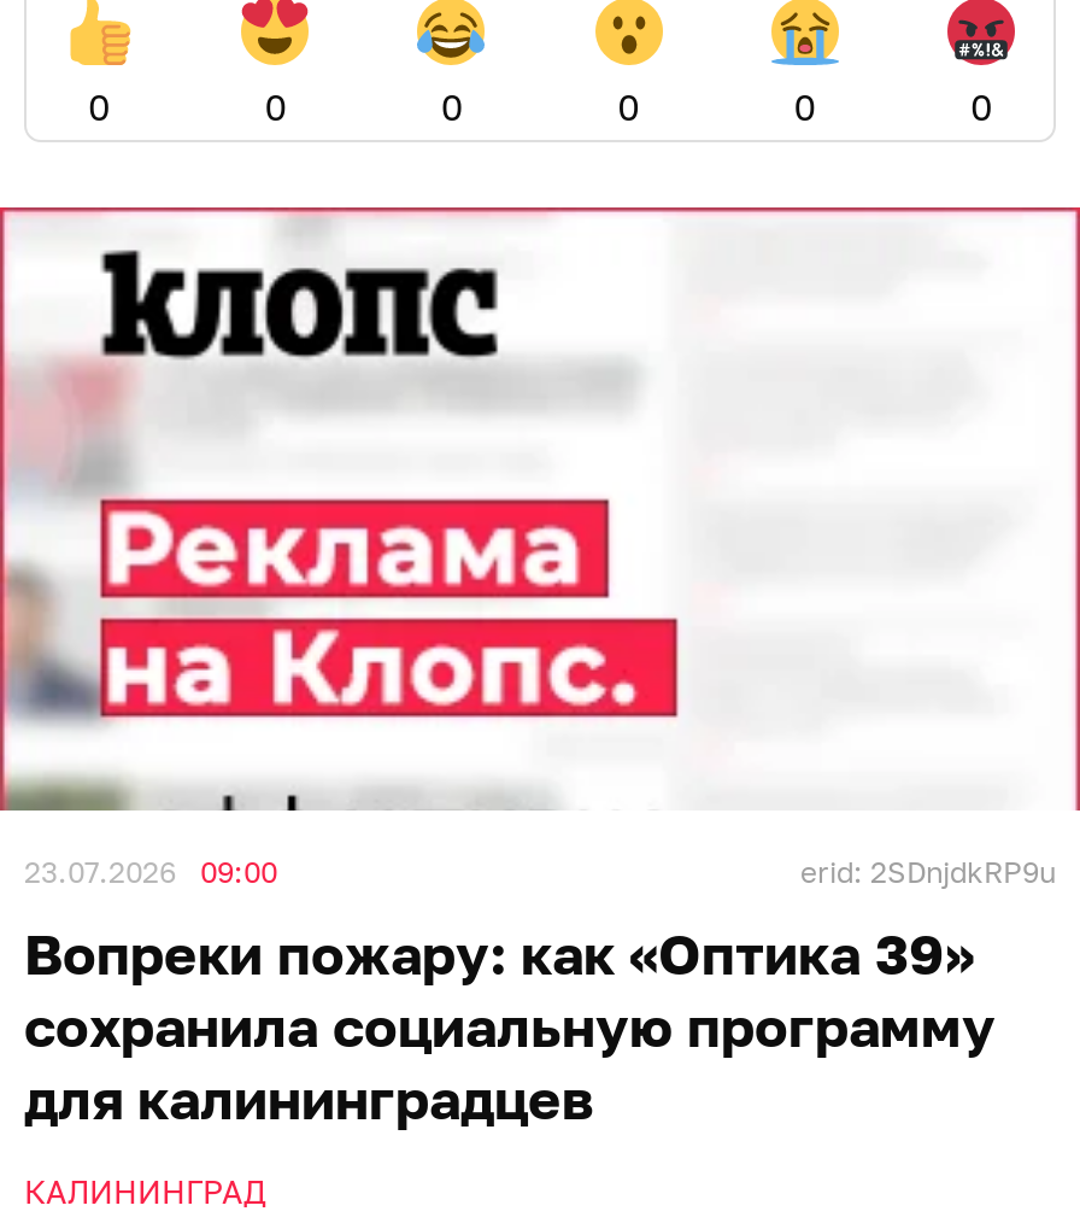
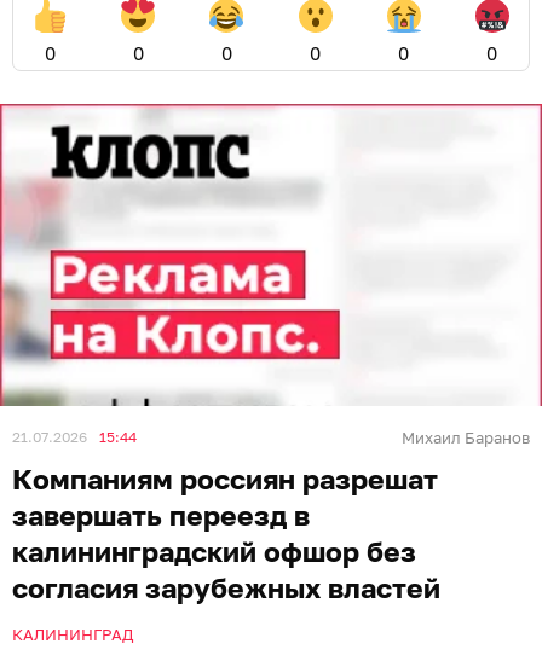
[24,854,1056,1132] 23.07.2026 | 09:00 | erid: 2SDnjdkRP9u | Вопреки пожару: как «Оптика 39» | сохранила социальную программу | для калининградцев -> [12,428,530,604] 21.07.2026 | 15:44 | Михаил Баранов | Компаниям россиян разрешат | завершать переезд в | калининградский офшор без | согласия зарубежных властей

